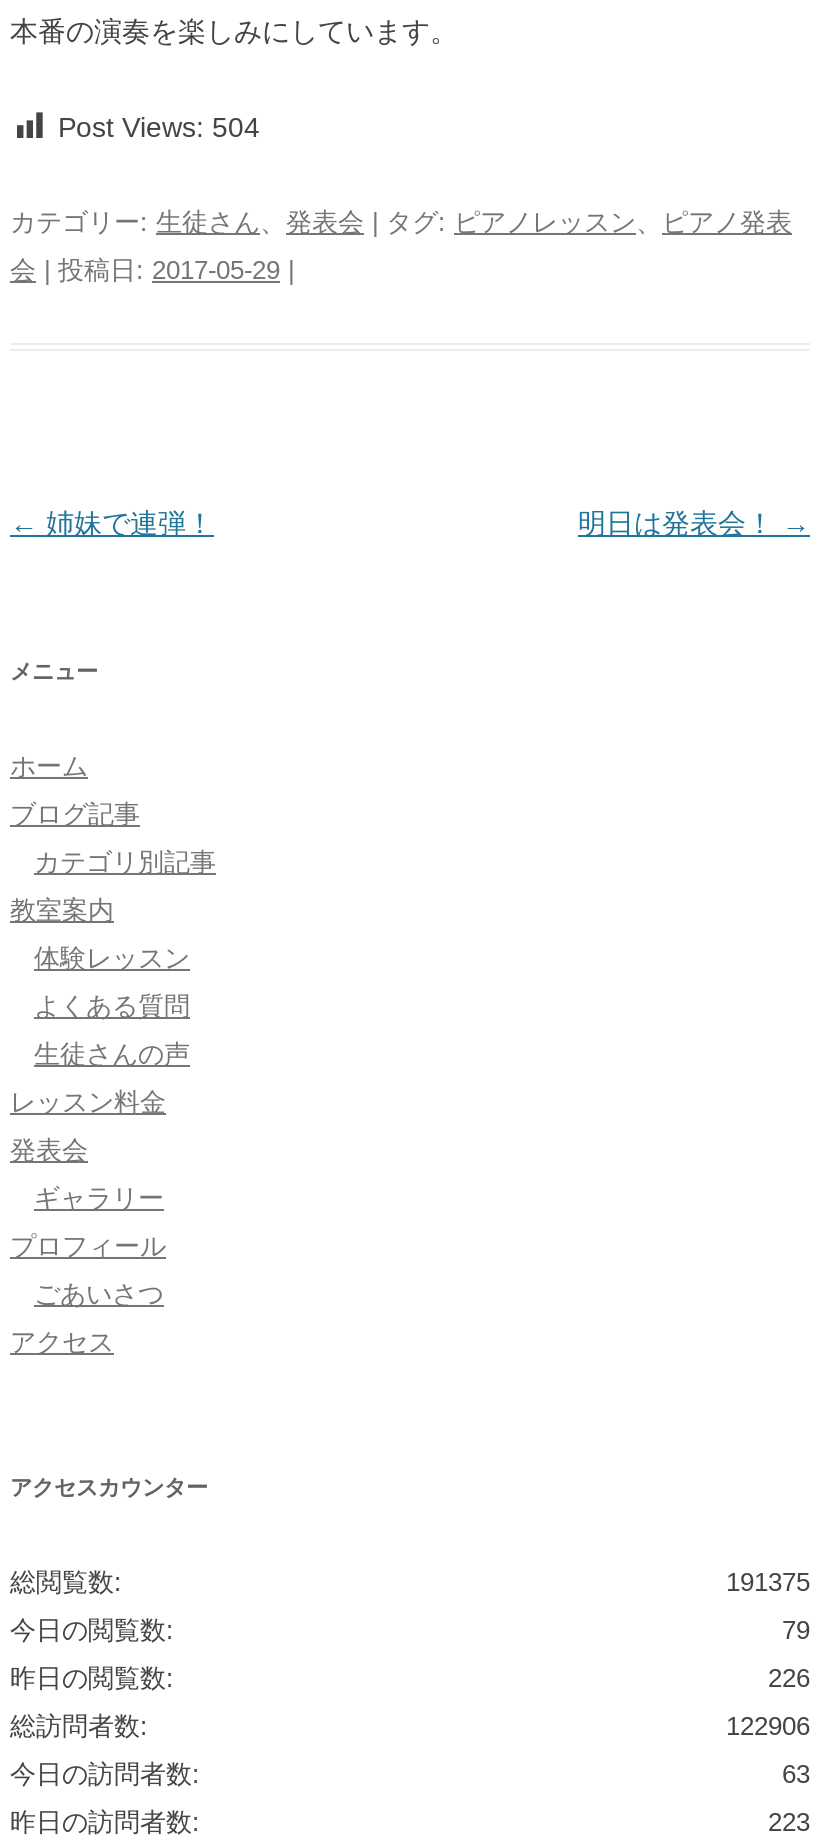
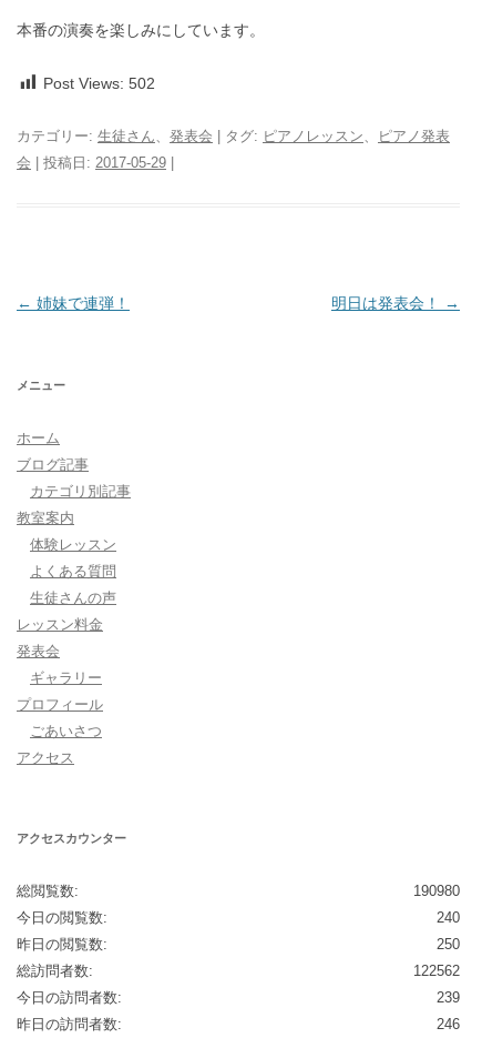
[58,111,260,143] Post Views: 504 -> [43,74,155,92] Post Views: 502
[726,1567,810,1597] 191375 -> [413,883,460,899] 190980
[782,1615,810,1645] 79 -> [437,909,460,926] 240
[768,1663,810,1693] 226 -> [437,936,460,953] 250
[726,1711,810,1741] 122906 -> [413,963,460,979] 122562
[782,1759,810,1789] 63 -> [437,989,460,1006] 239
[768,1807,810,1837] 223 -> [437,1016,460,1032] 246

